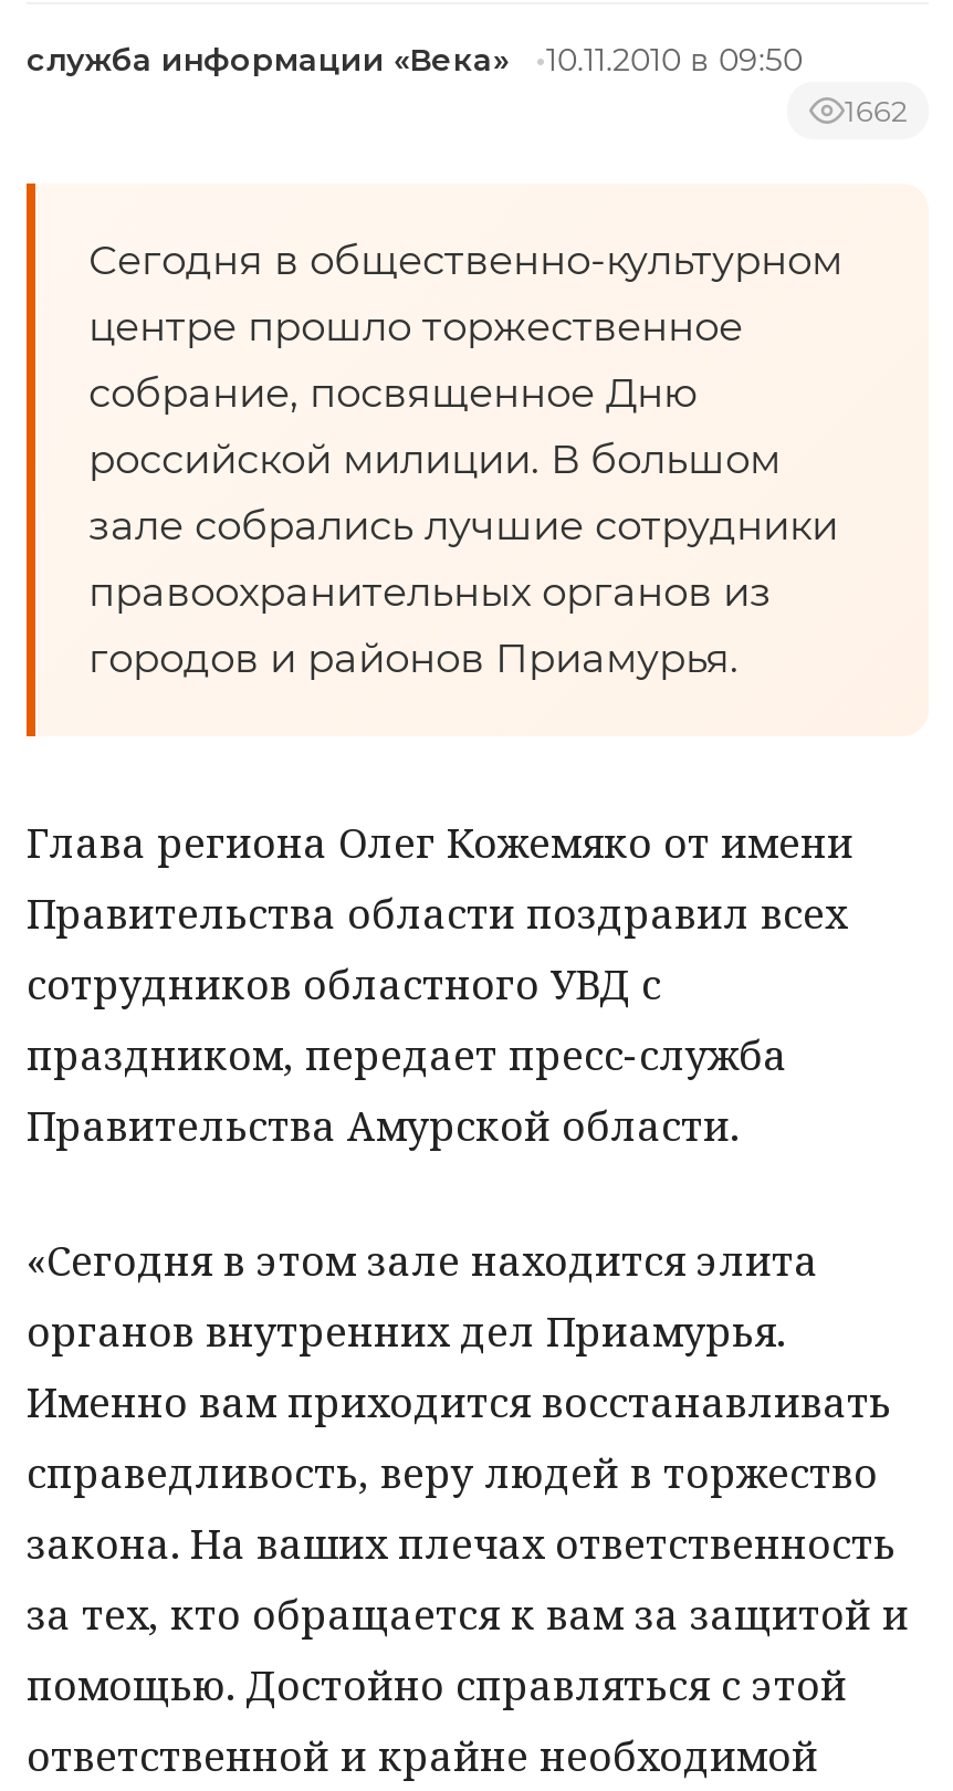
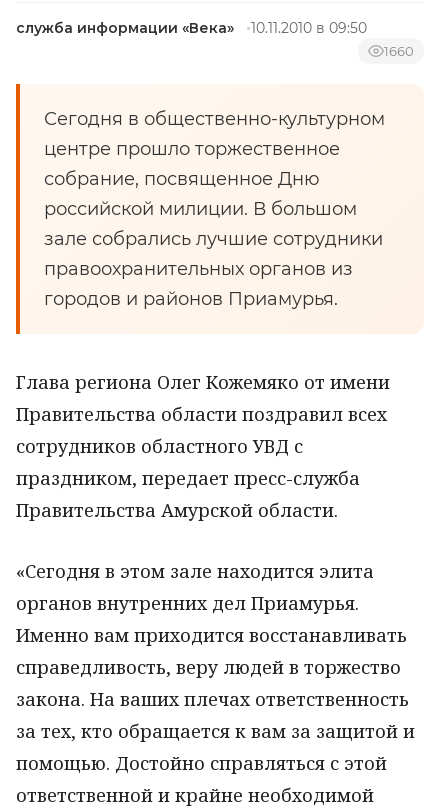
[845,93,907,128] 1662 -> [384,43,414,59] 1660

